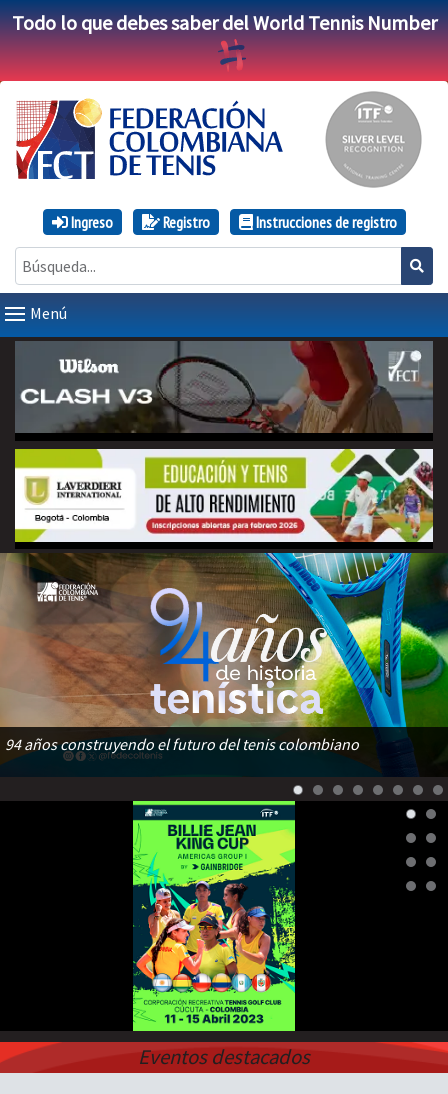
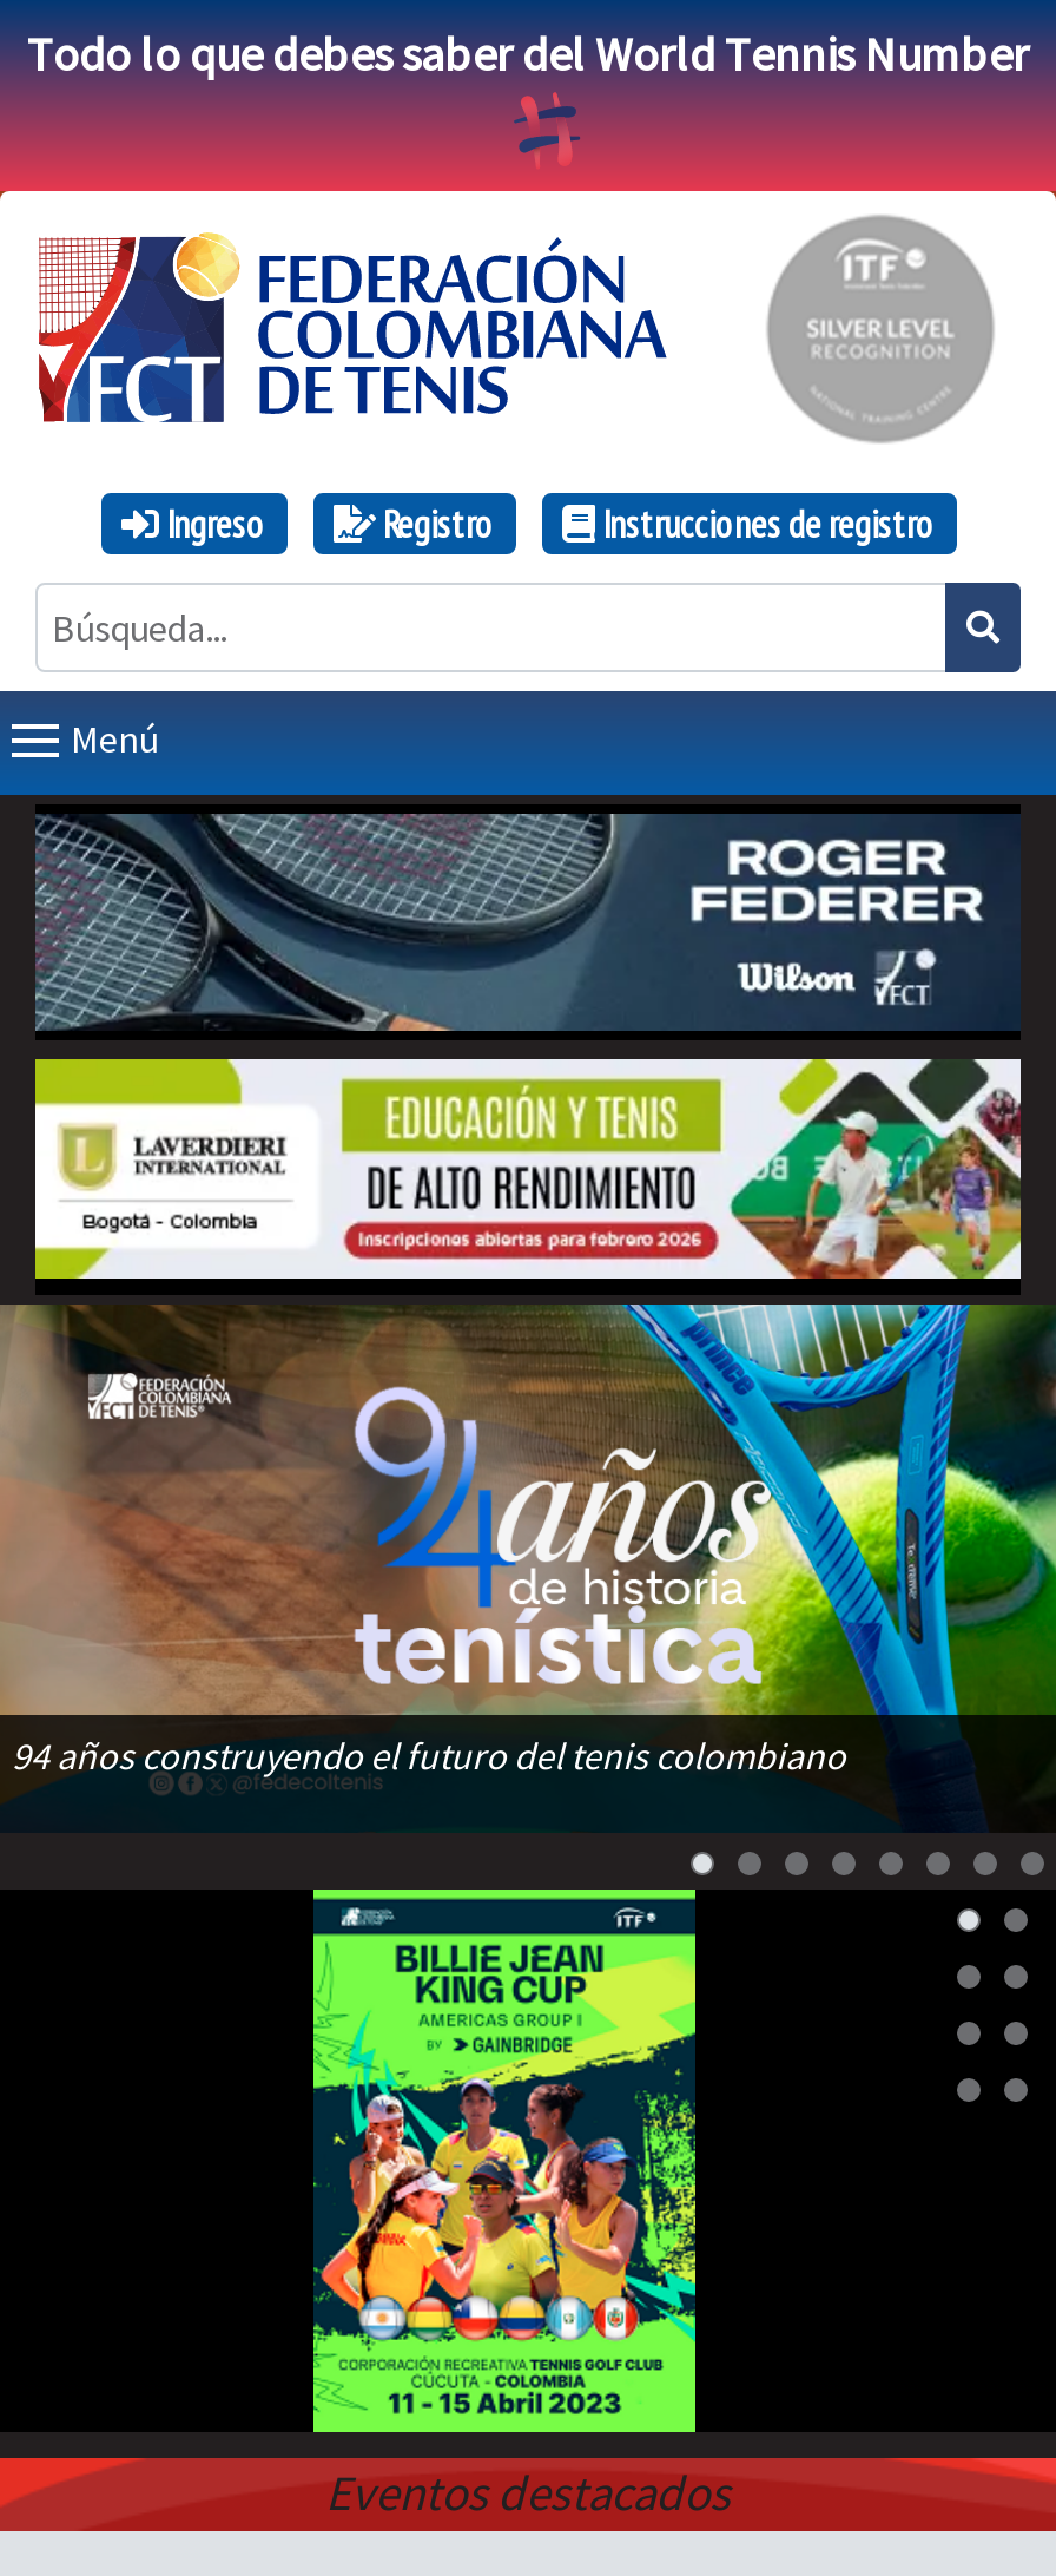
[15,340,433,437] [image] -> [35,804,1021,1033] [image]

